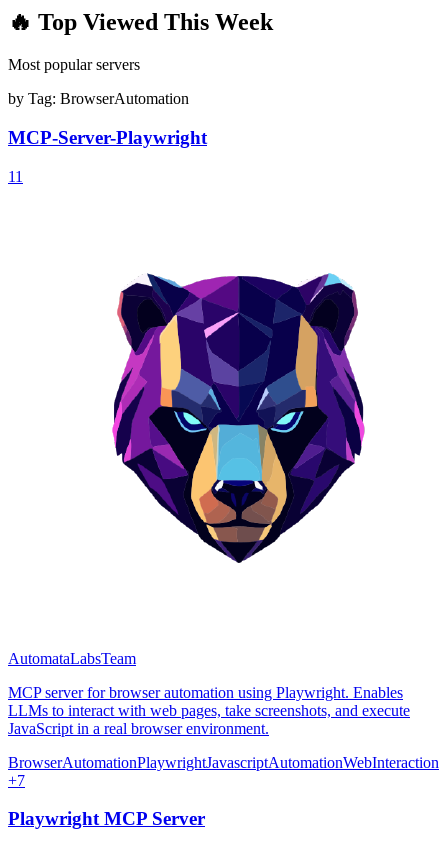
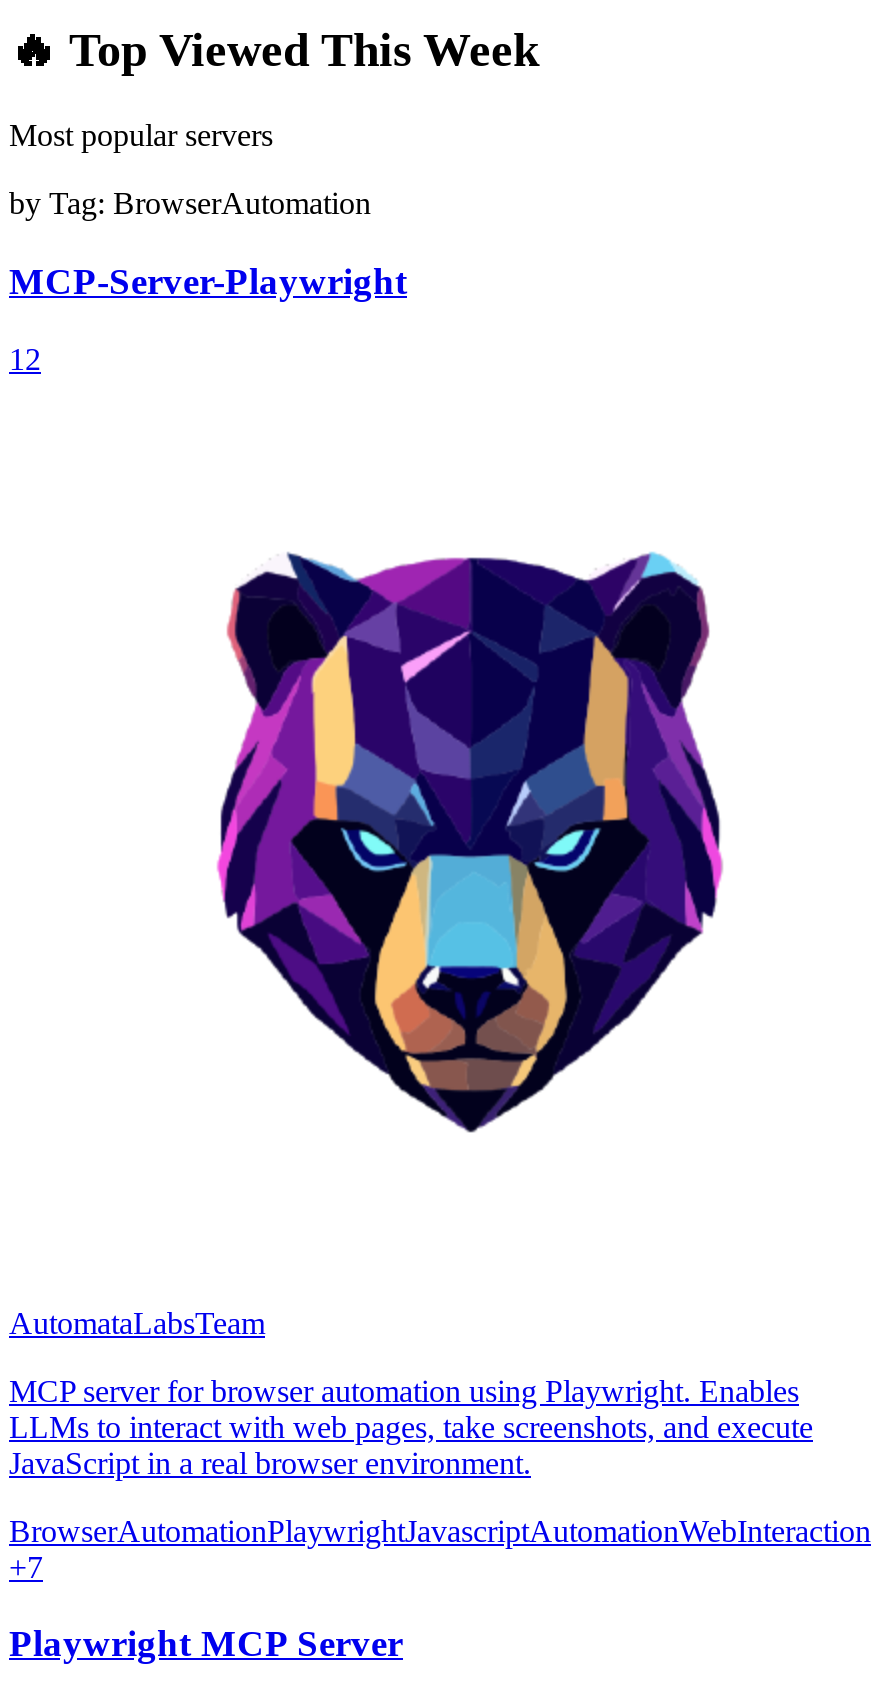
[8,168,23,185] 11 -> [9,341,41,375] 12

